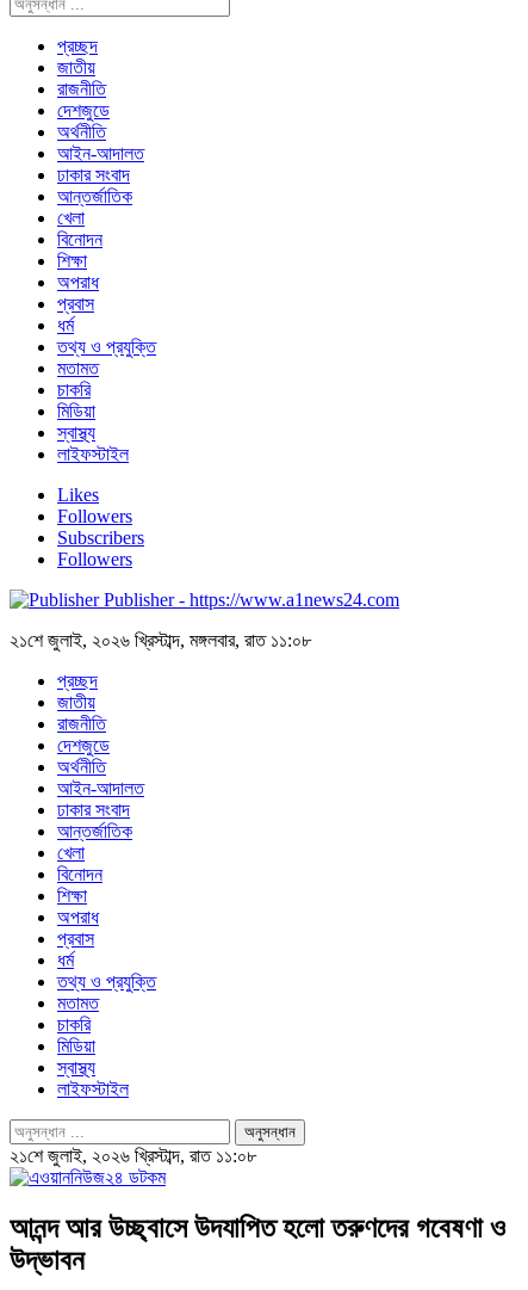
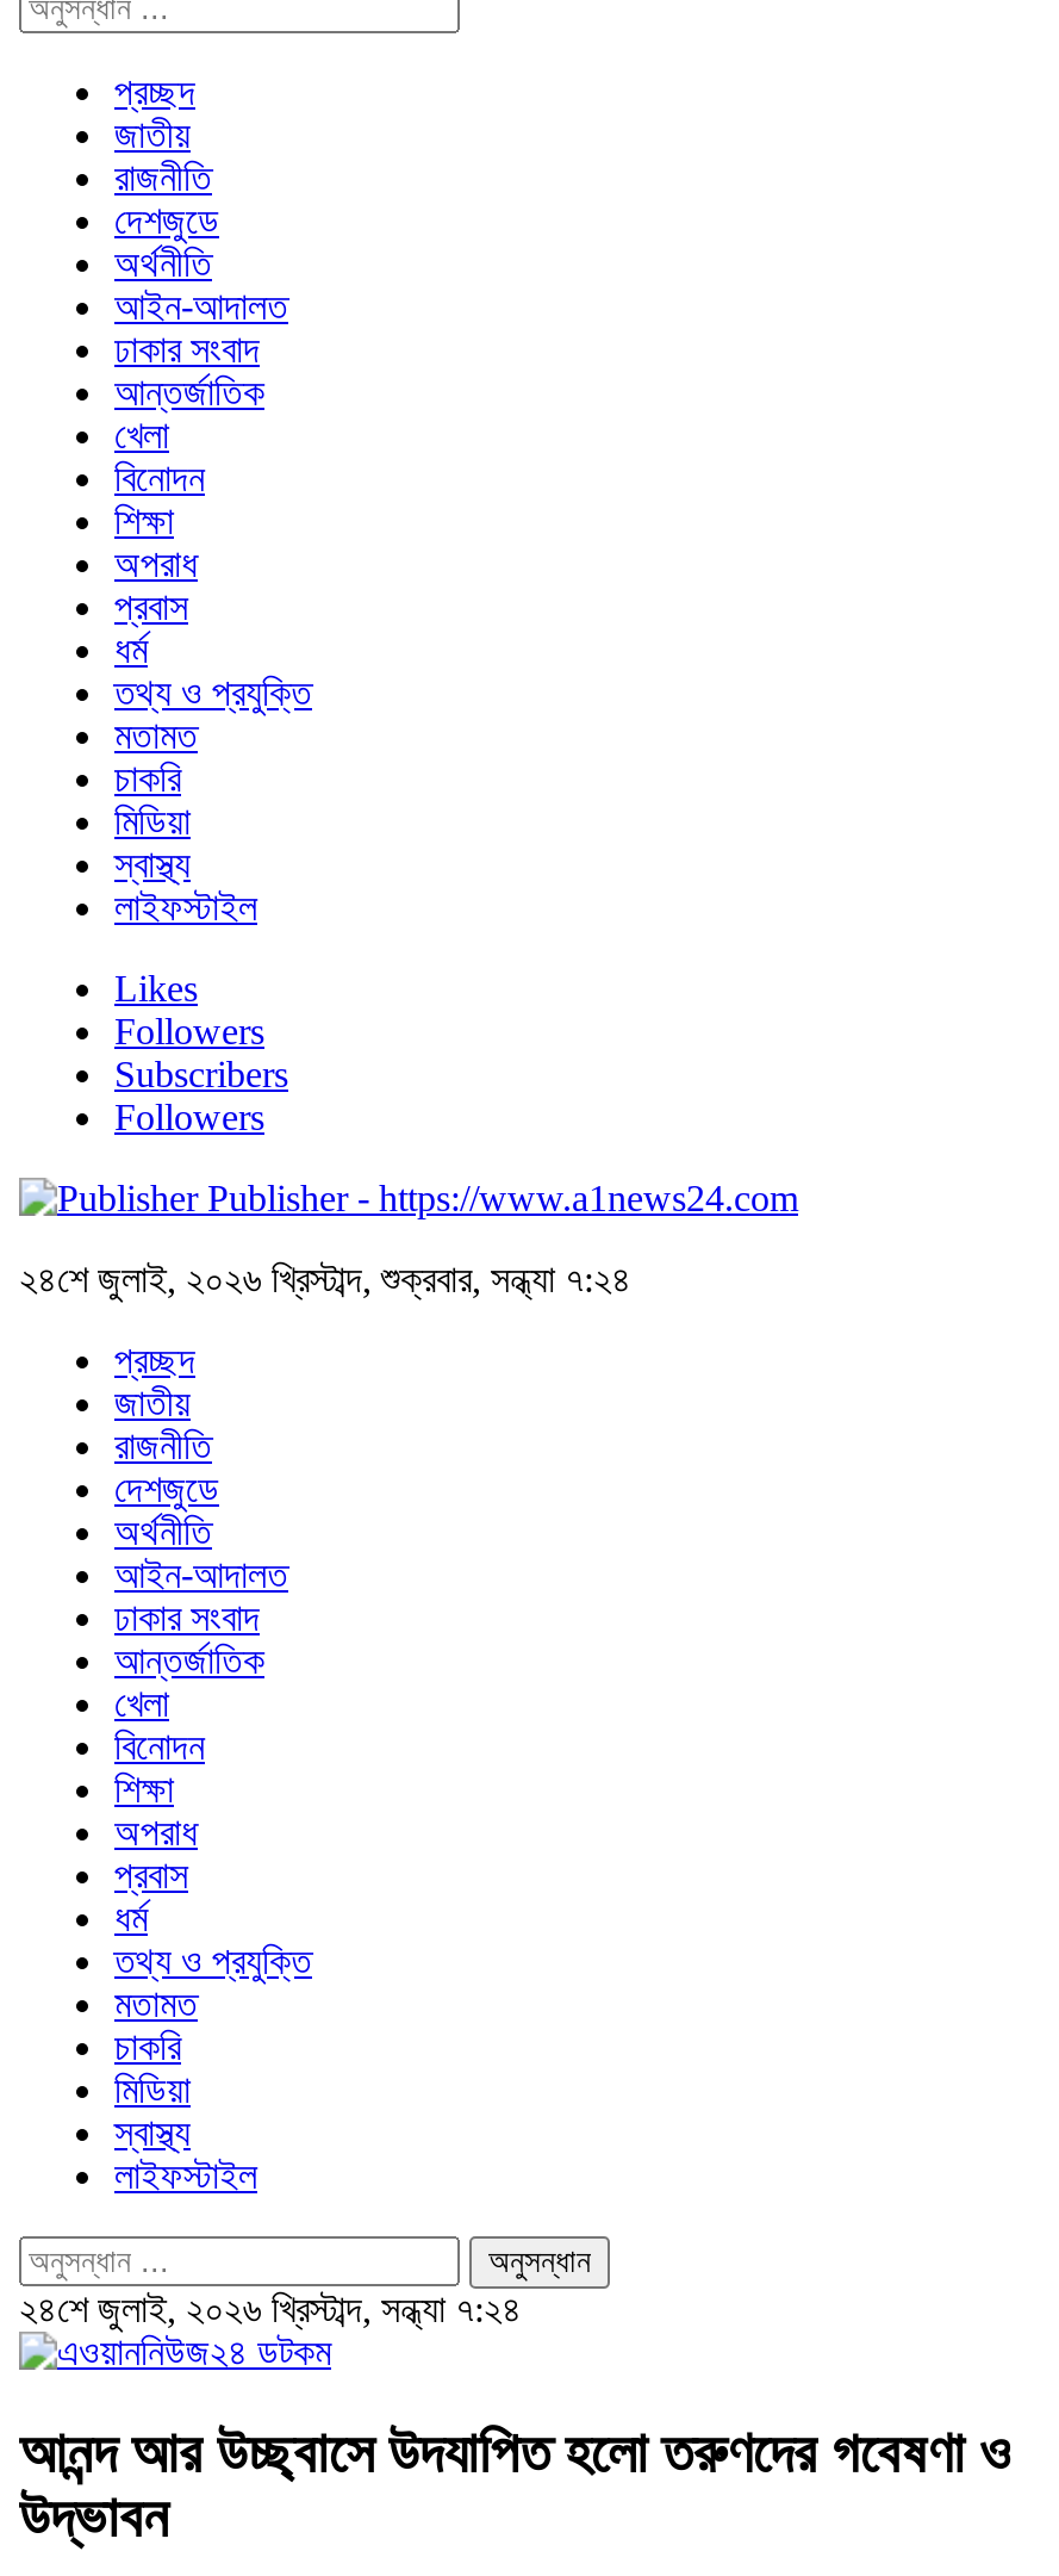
[10,630,311,650] ২১শে জুলাই, ২০২৬ খ্রিস্টাব্দ, মঙ্গলবার, রাত ১১:০৮ -> [19,1259,631,1299] ২৪শে জুলাই, ২০২৬ খ্রিস্টাব্দ, শুক্রবার, সন্ধ্যা ৭:২৪
[10,1146,256,1166] ২১শে জুলাই, ২০২৬ খ্রিস্টাব্দ, রাত ১১:০৮ -> [19,2289,522,2329] ২৪শে জুলাই, ২০২৬ খ্রিস্টাব্দ, সন্ধ্যা ৭:২৪

